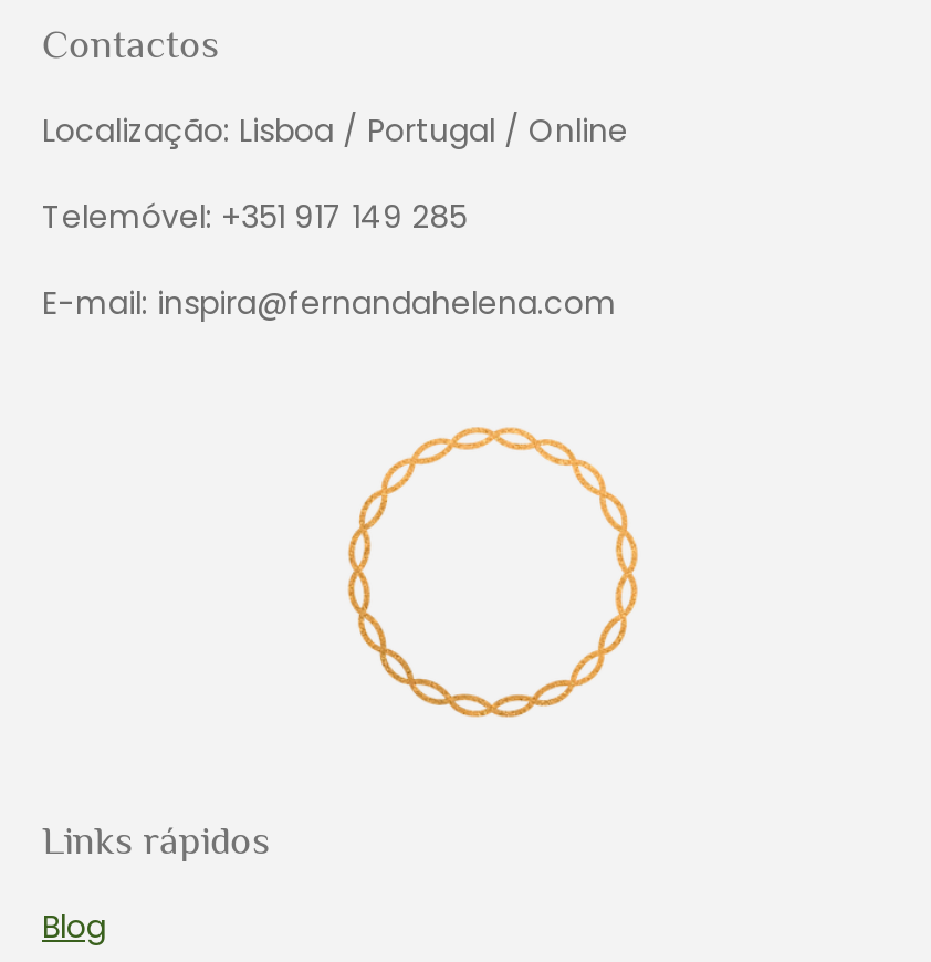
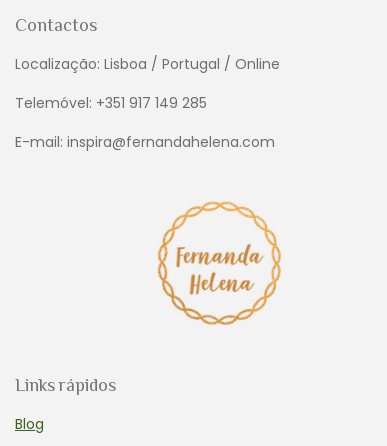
[345,425,641,721] [image] -> [153,198,285,330] [image]

